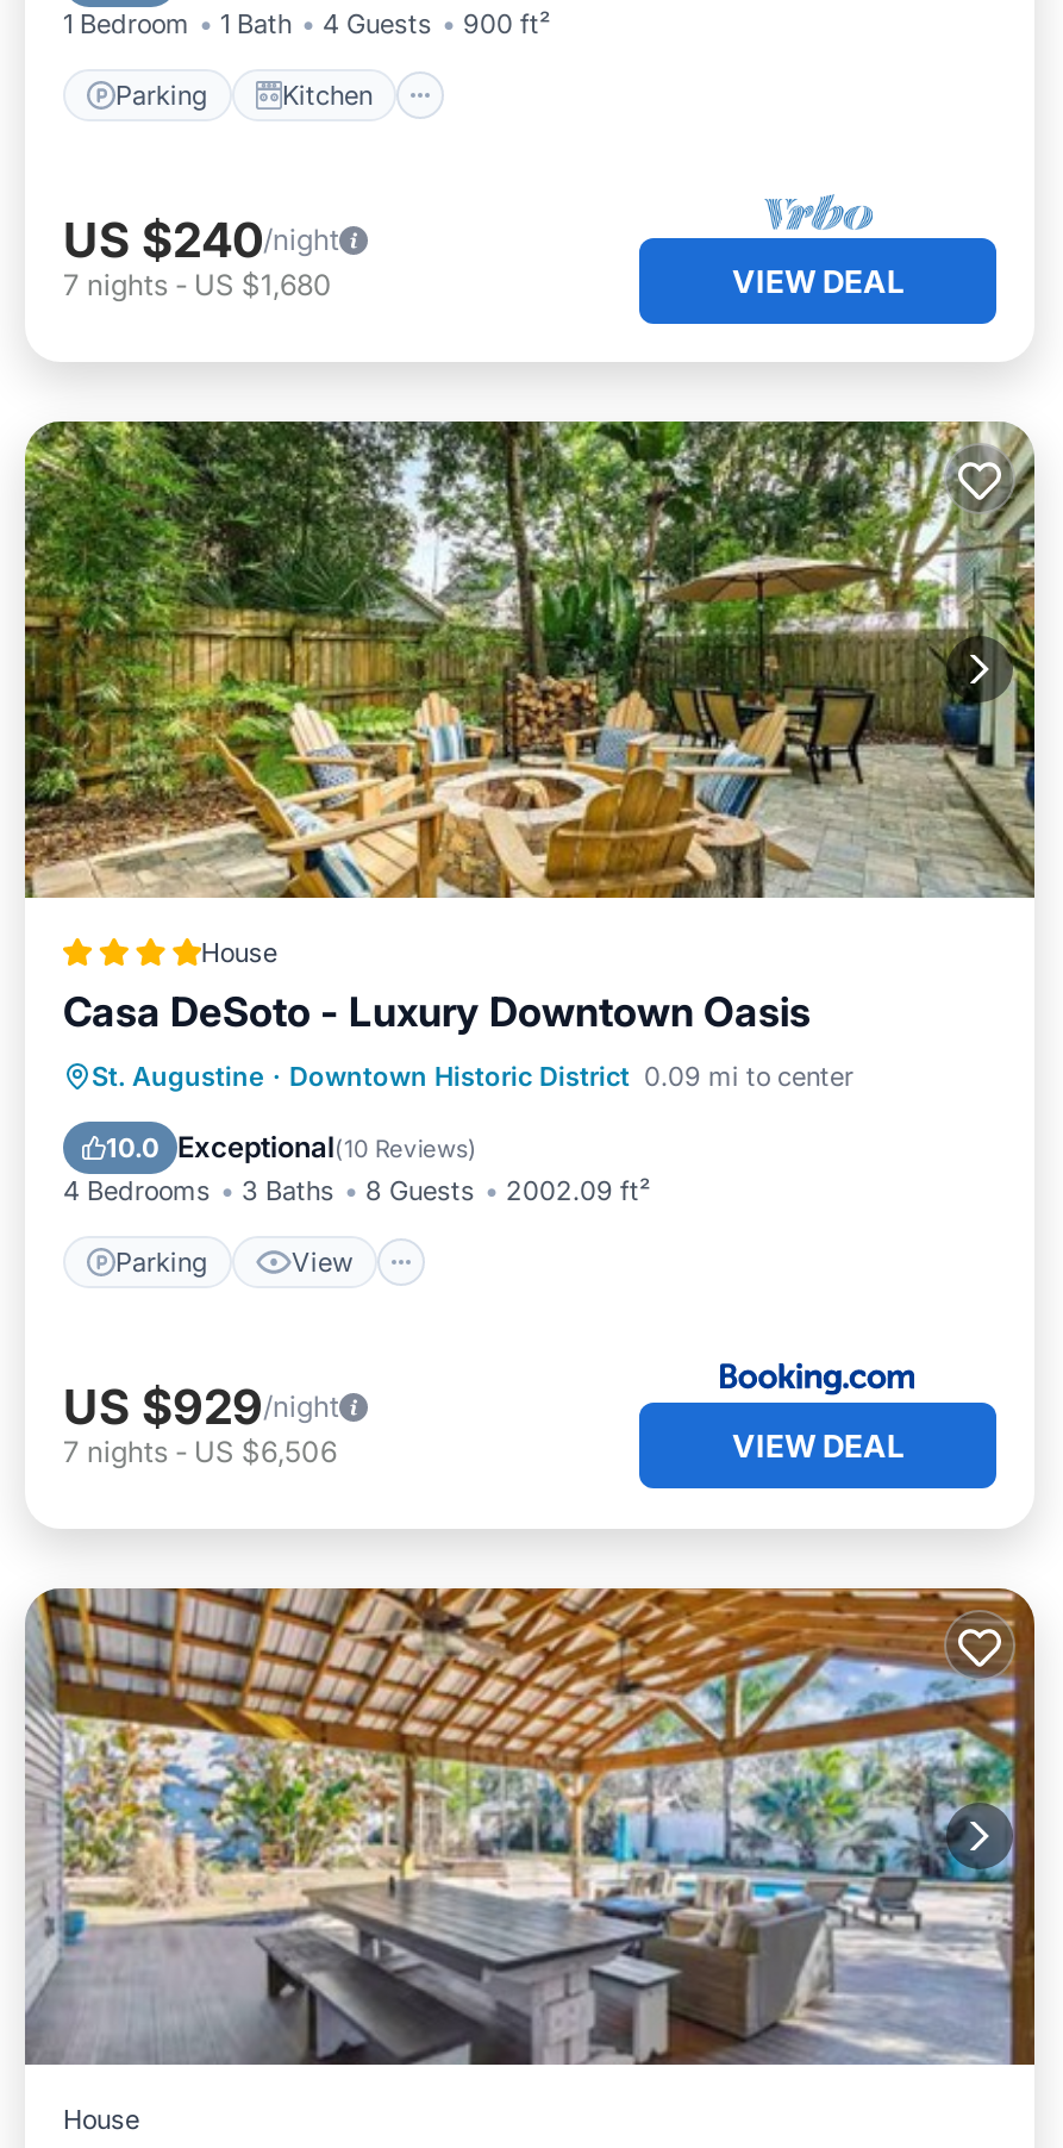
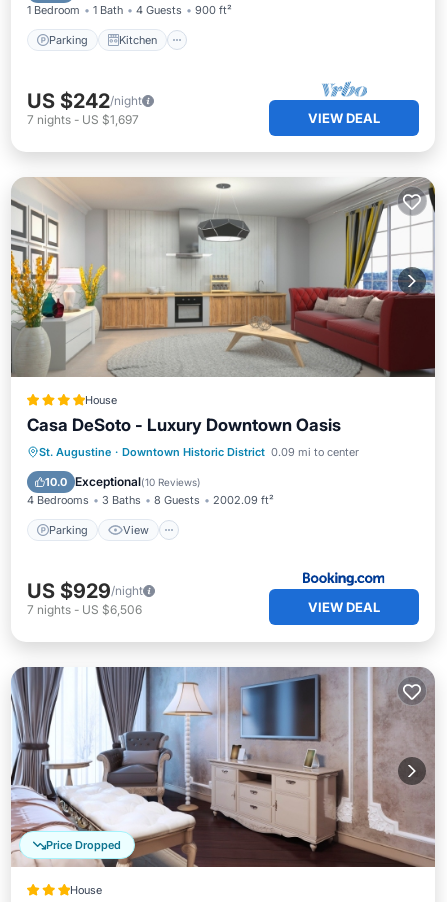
[63,212,339,269] US $240/night -> [27,89,142,113] US $242/night
[63,267,332,302] 7 nights - US $1,680 -> [27,112,139,127] 7 nights - US $1,697
[23,419,1037,900] [image] -> [10,177,435,377] [image]
none -> [46,838,121,852] Price Dropped
[23,1586,1037,2067] [image] -> [11,666,435,868] [image]

